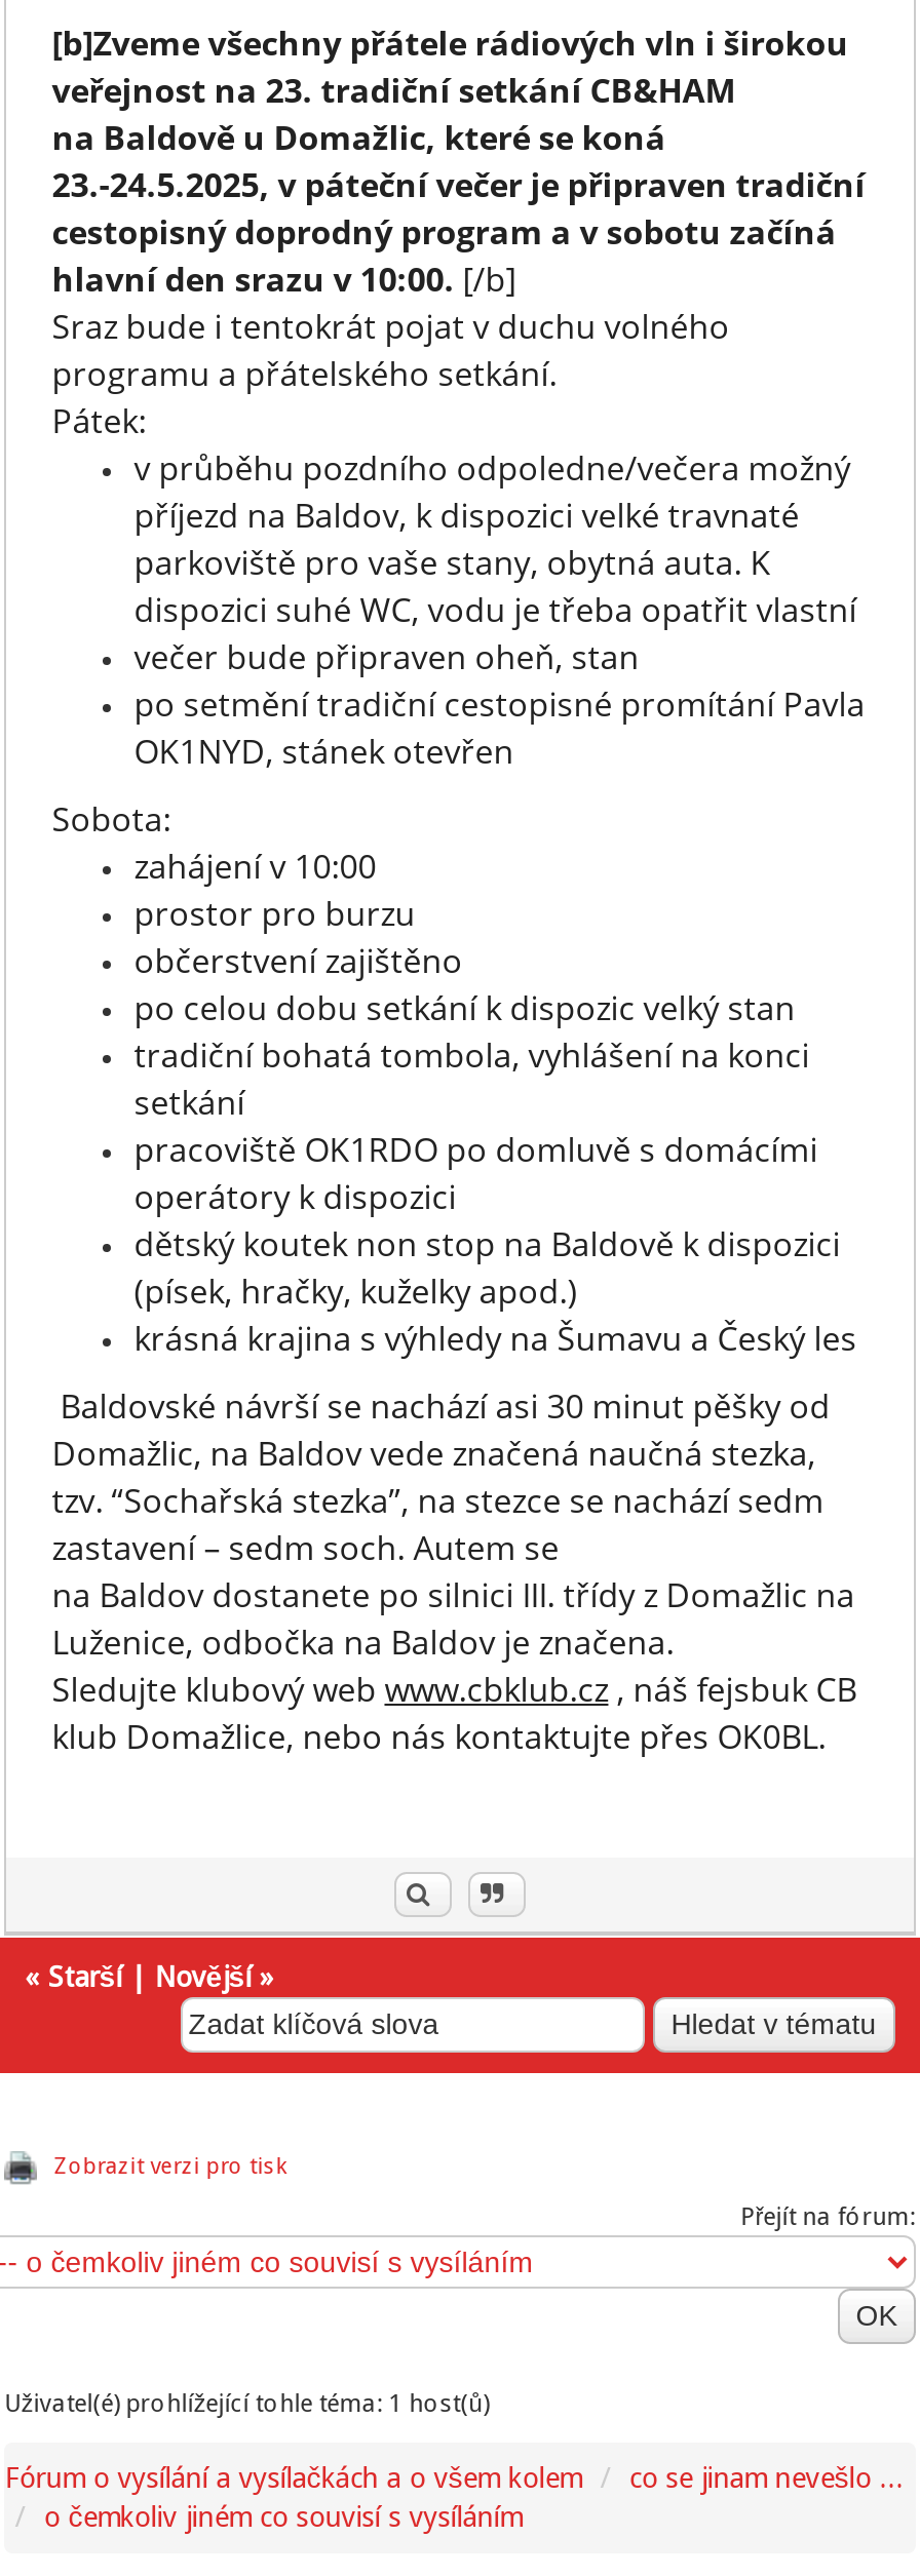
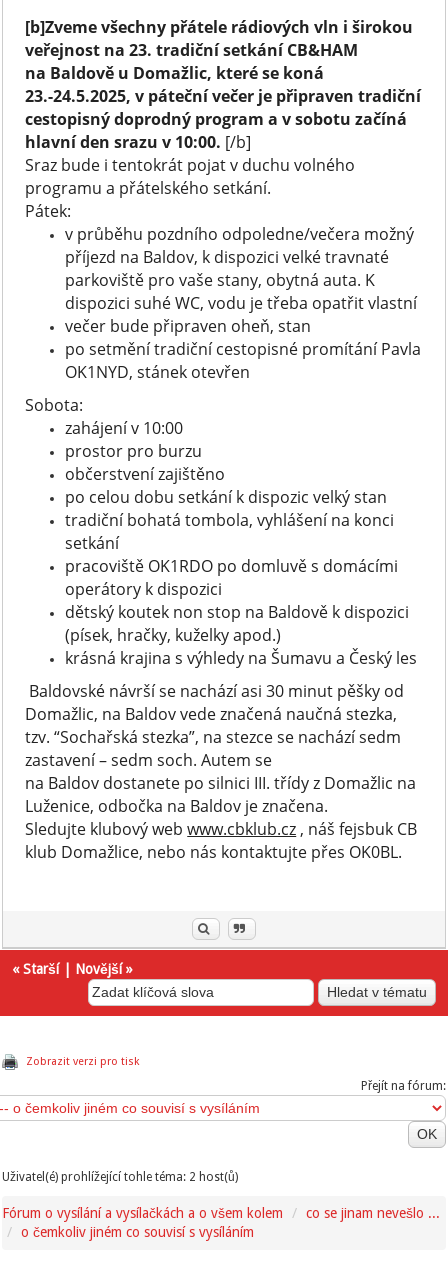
[5,2389,489,2418] Uživatel(é) prohlížející tohle téma: 1 host(ů) -> [2,1170,238,1184] Uživatel(é) prohlížející tohle téma: 2 host(ů)

